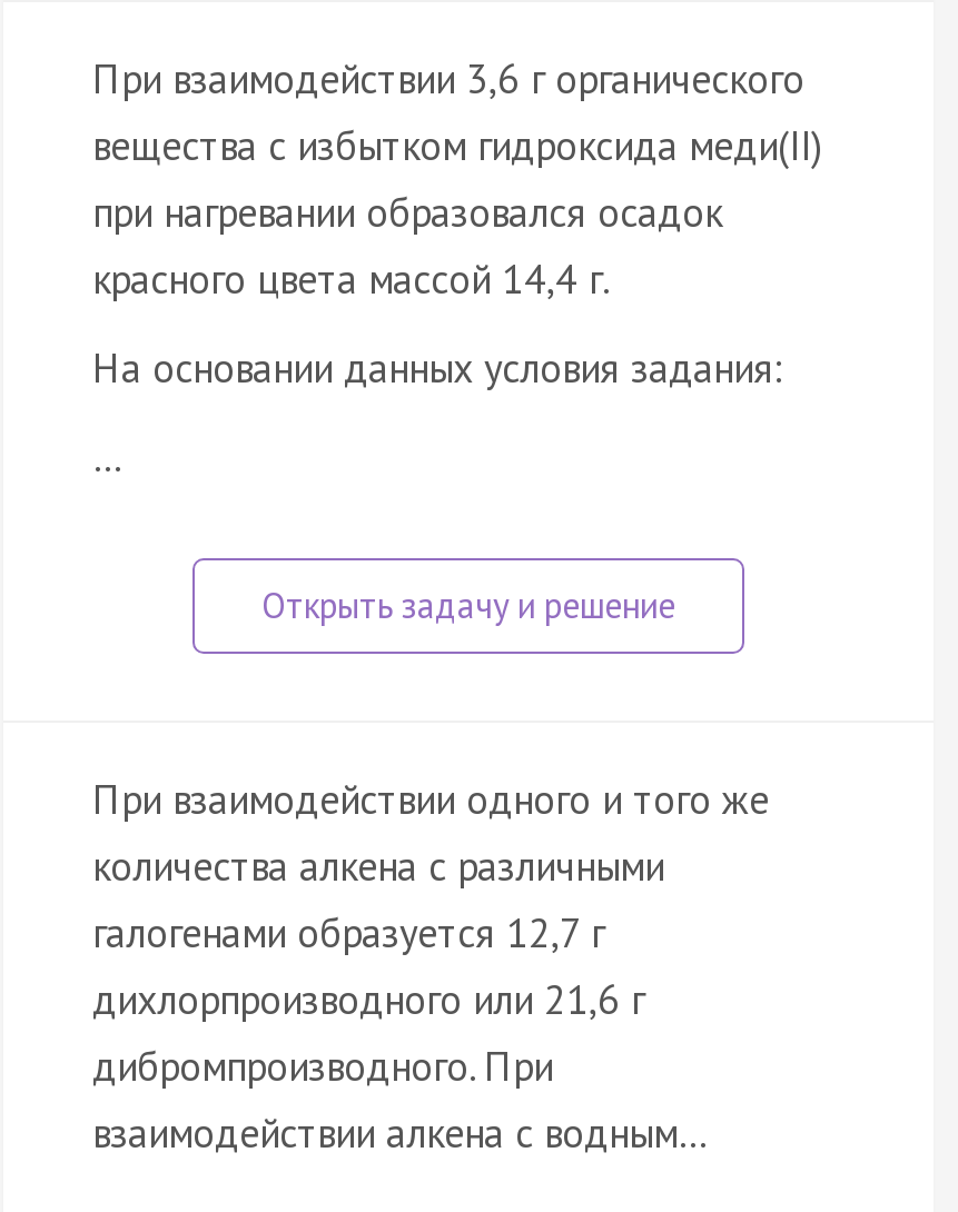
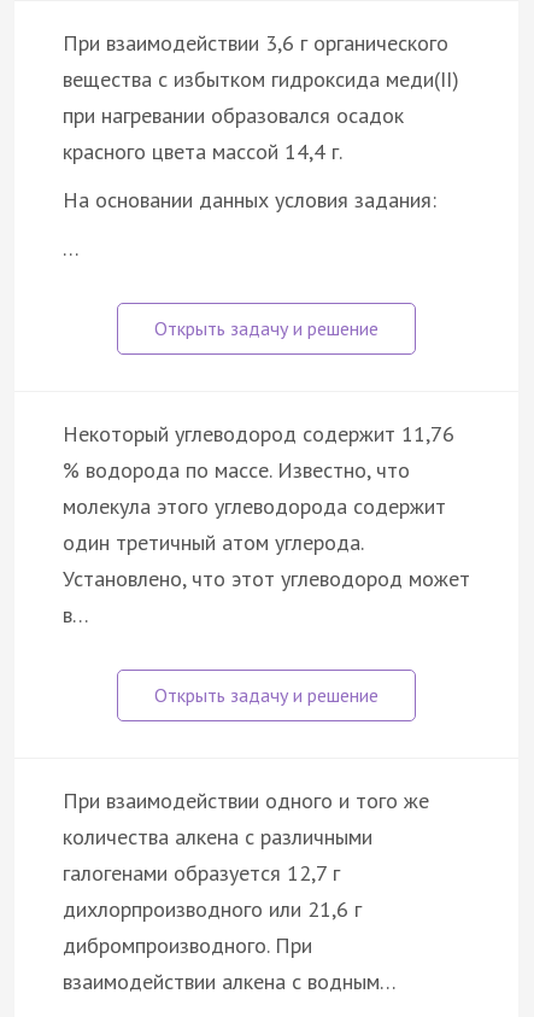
none -> [63,419,470,628] Некоторый углеводород содержит 11,76 | % водорода по массе. Известно, что | молекула этого углеводорода содержит | один третичный атом углерода. | Установлено, что этот углеводород может | в…

